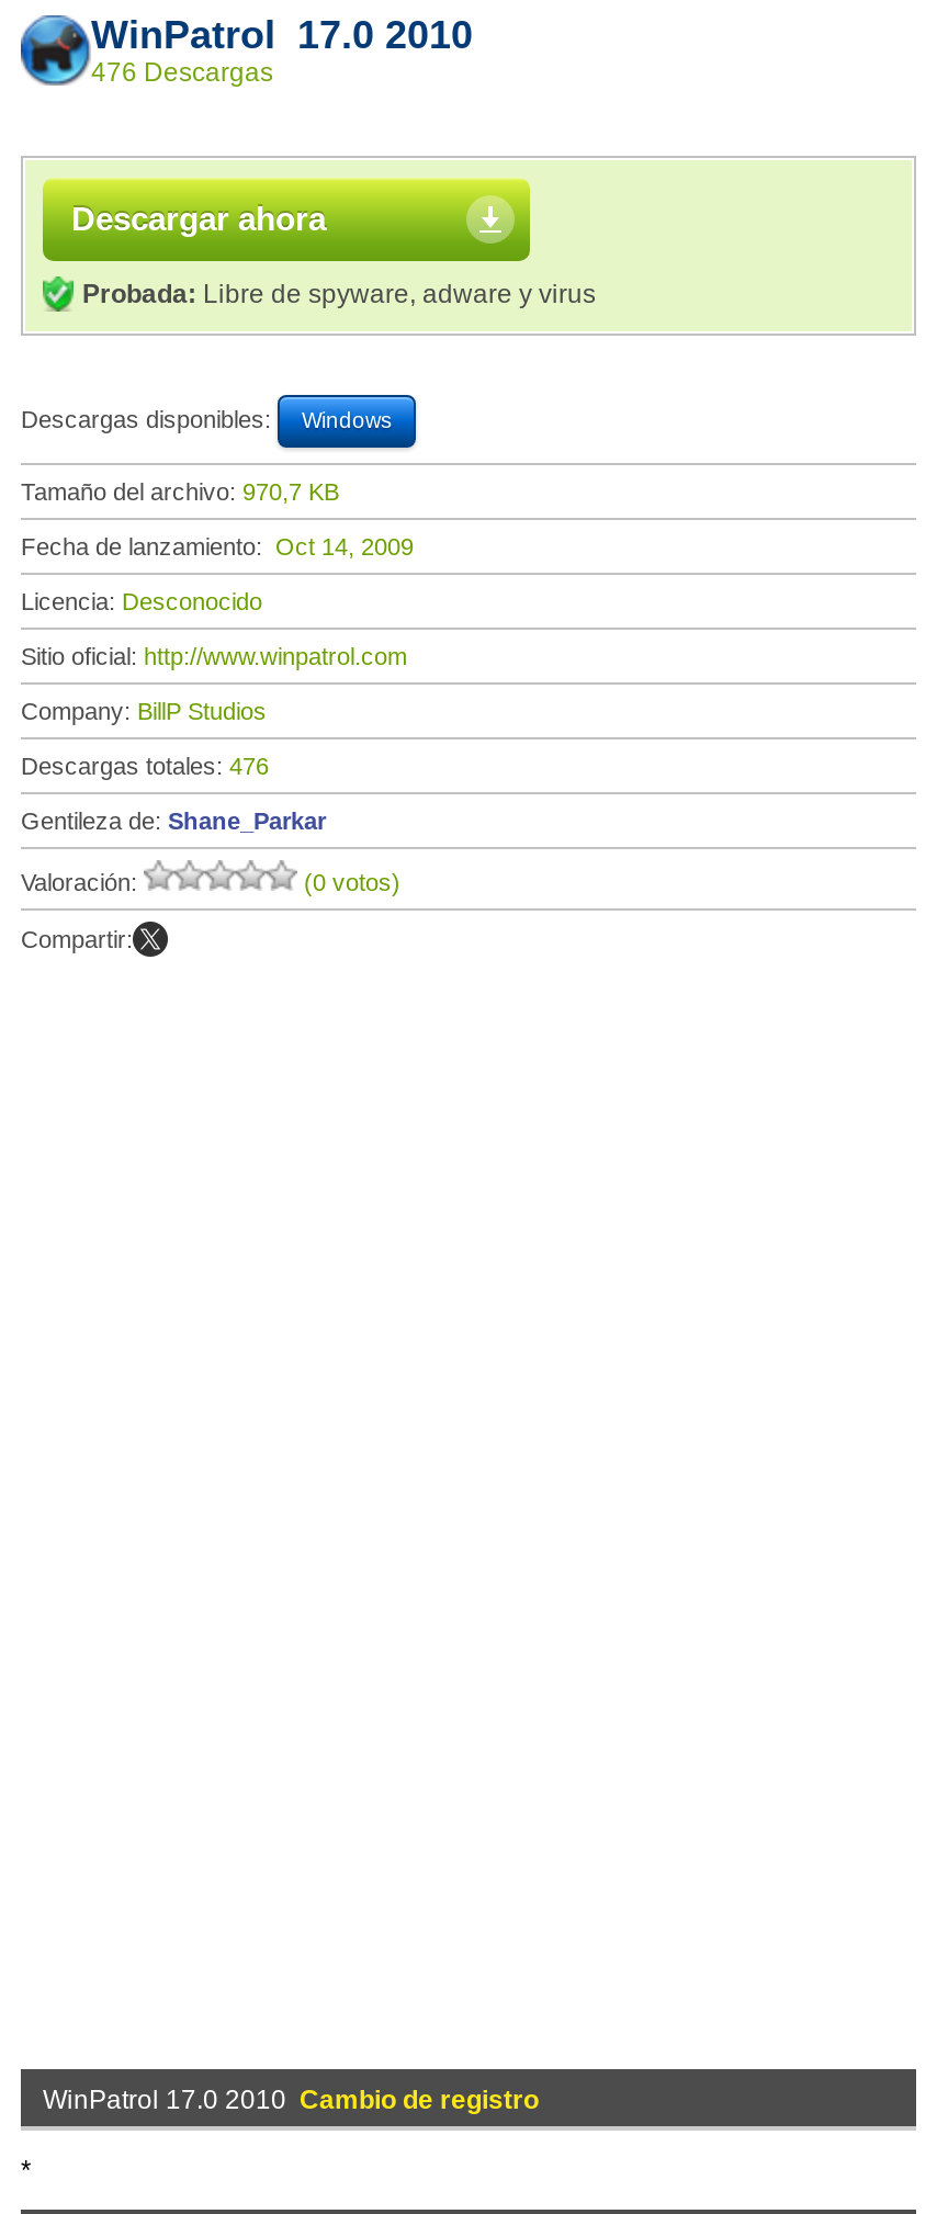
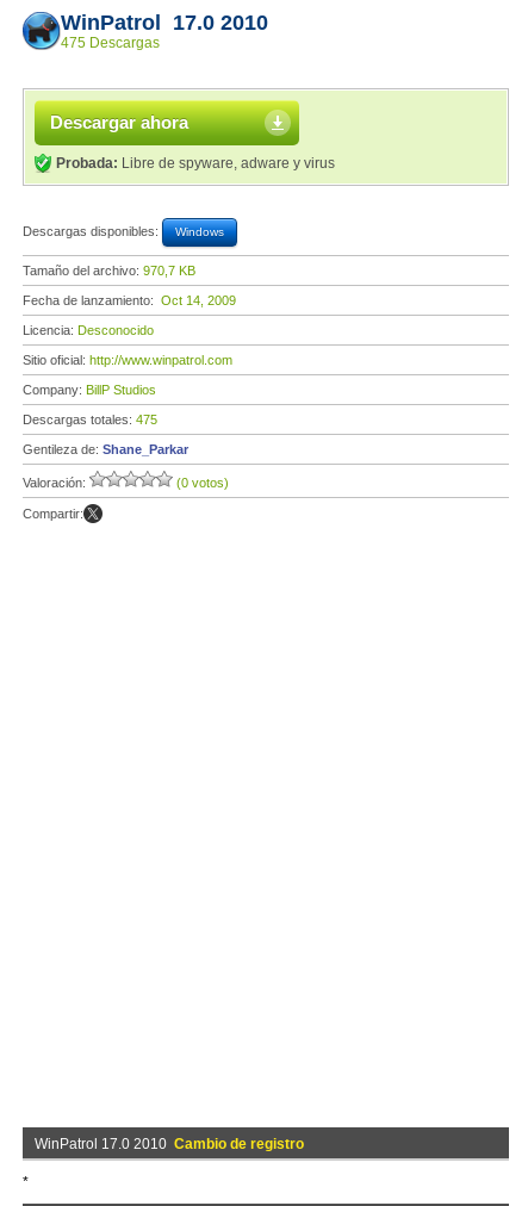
[91,57,273,88] 476 Descargas -> [61,35,160,51] 475 Descargas
[21,753,269,779] Descargas totales: 476 -> [23,412,157,427] Descargas totales: 475

